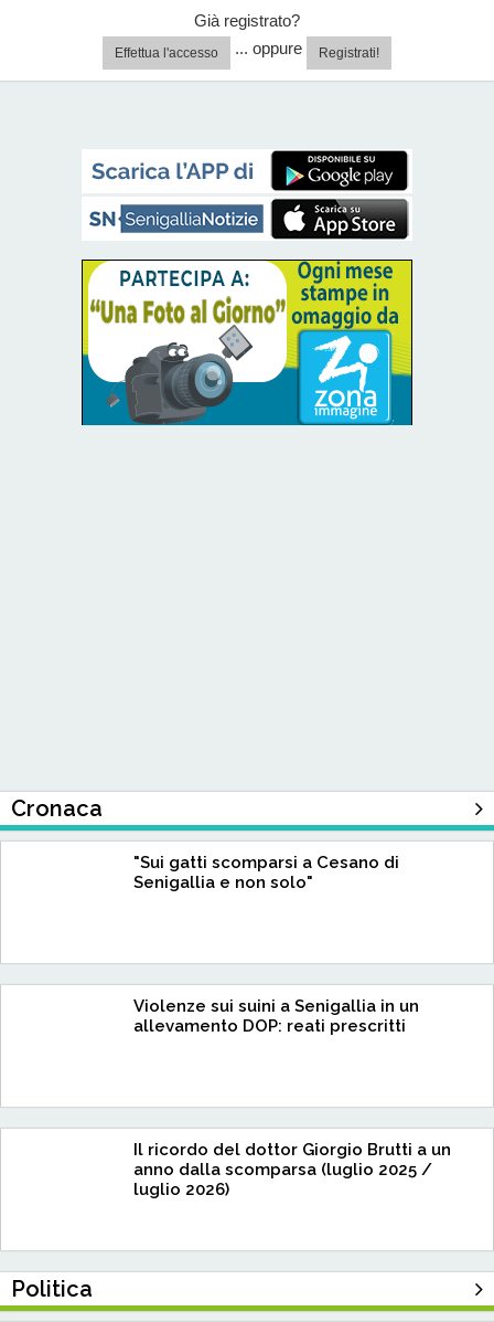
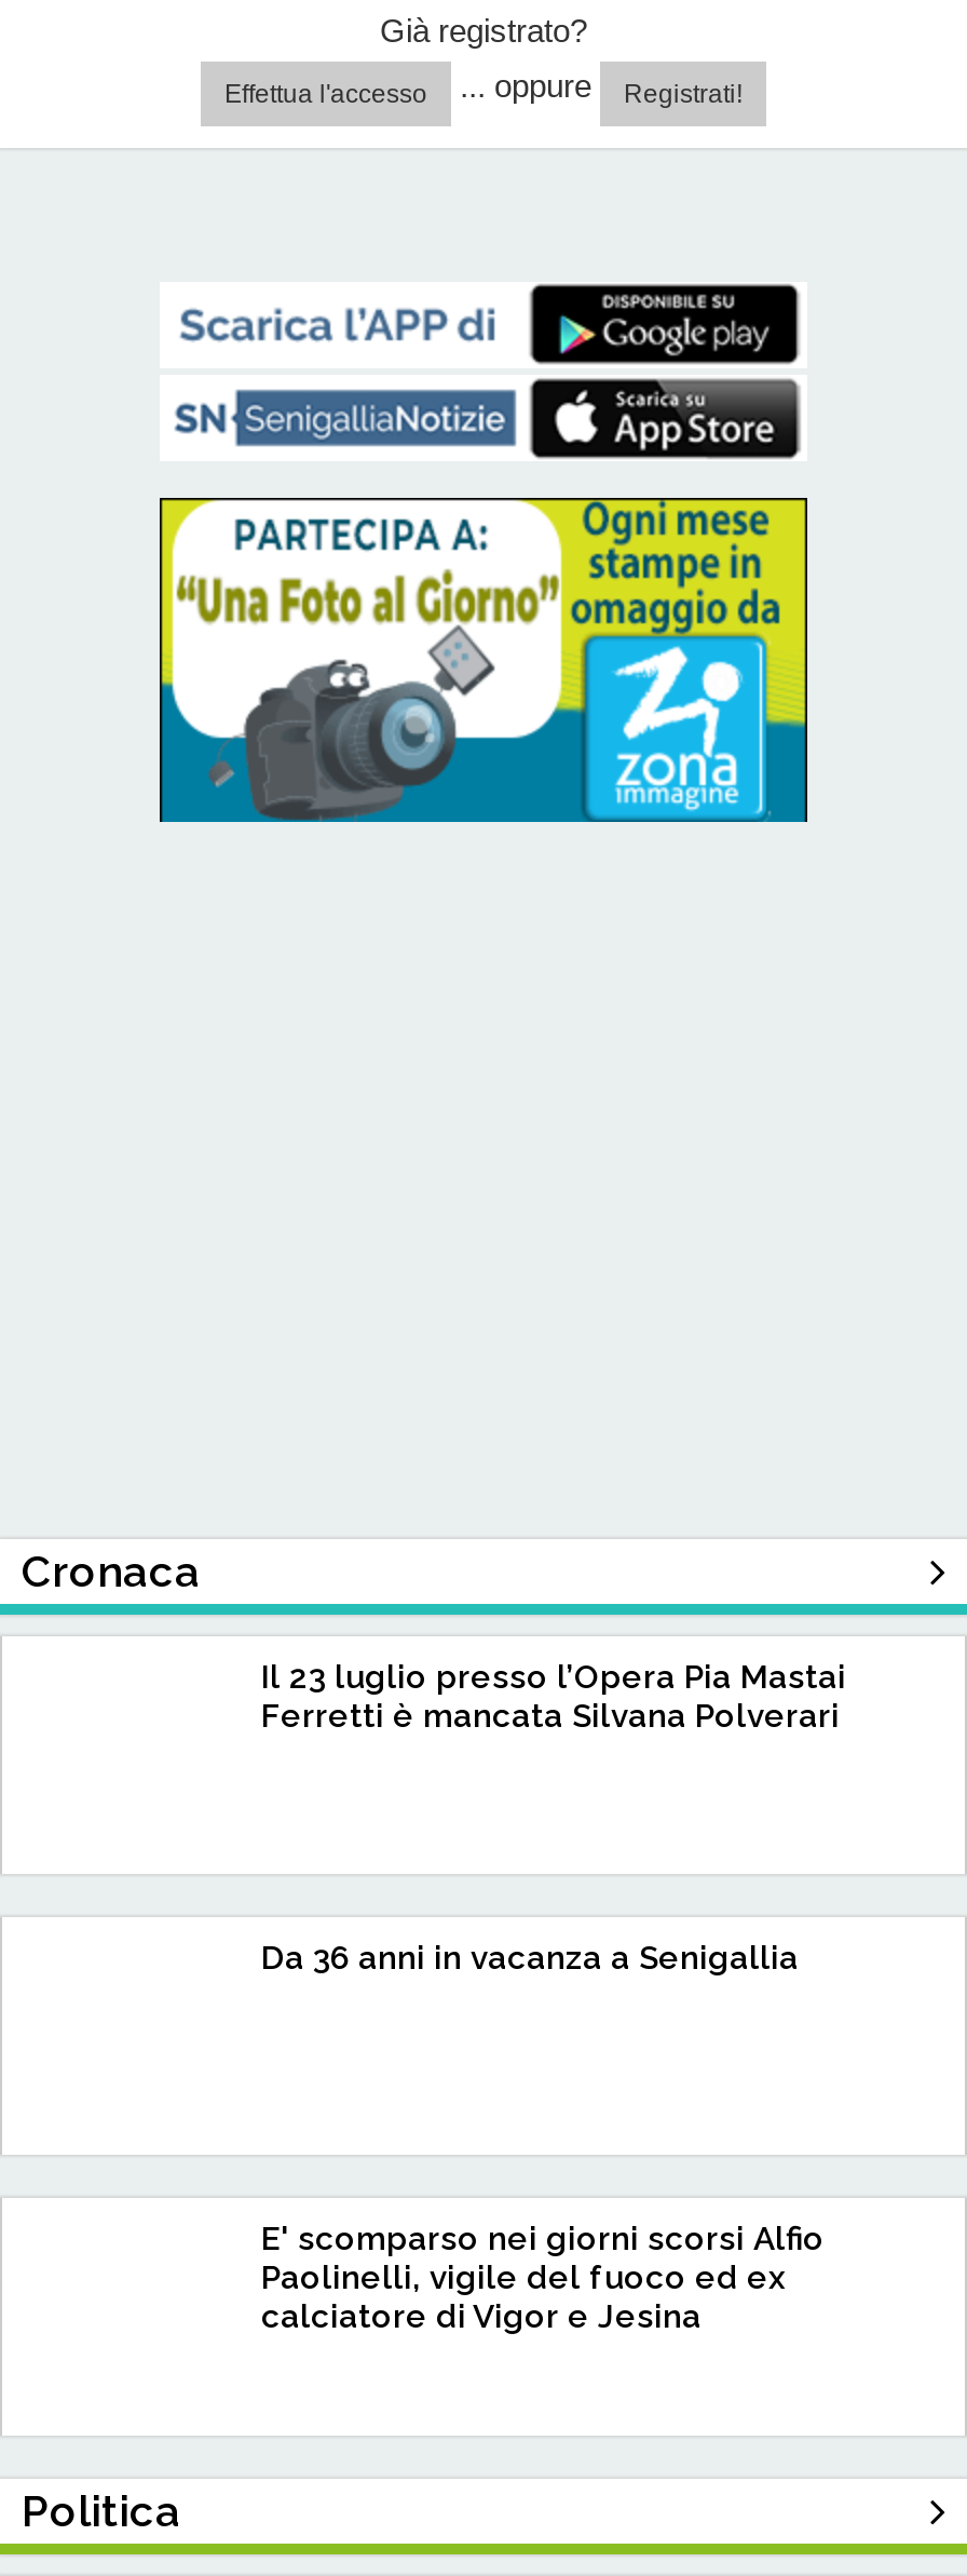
[133,853,399,893] "Sui gatti scomparsi a Cesano di | Senigallia e non solo" -> [261,1659,846,1737] Il 23 luglio presso l’Opera Pia Mastai | Ferretti è mancata Silvana Polverari
[133,997,419,1036] Violenze sui suini a Senigallia in un | allevamento DOP: reati prescritti -> [261,1940,799,1978] Da 36 anni in vacanza a Senigallia
[133,1140,451,1200] Il ricordo del dottor Giorgio Brutti a un | anno dalla scomparsa (luglio 2025 / | luglio 2026) -> [261,2220,825,2337] E' scomparso nei giorni scorsi Alfio | Paolinelli, vigile del fuoco ed ex | calciatore di Vigor e Jesina

